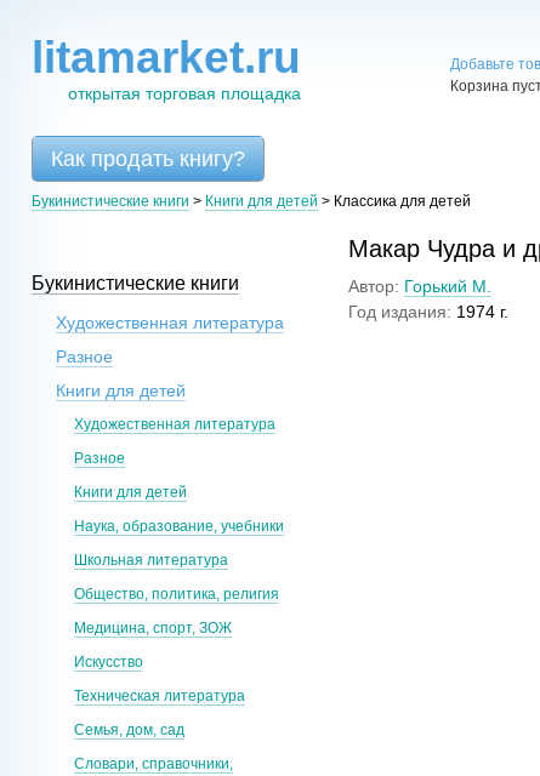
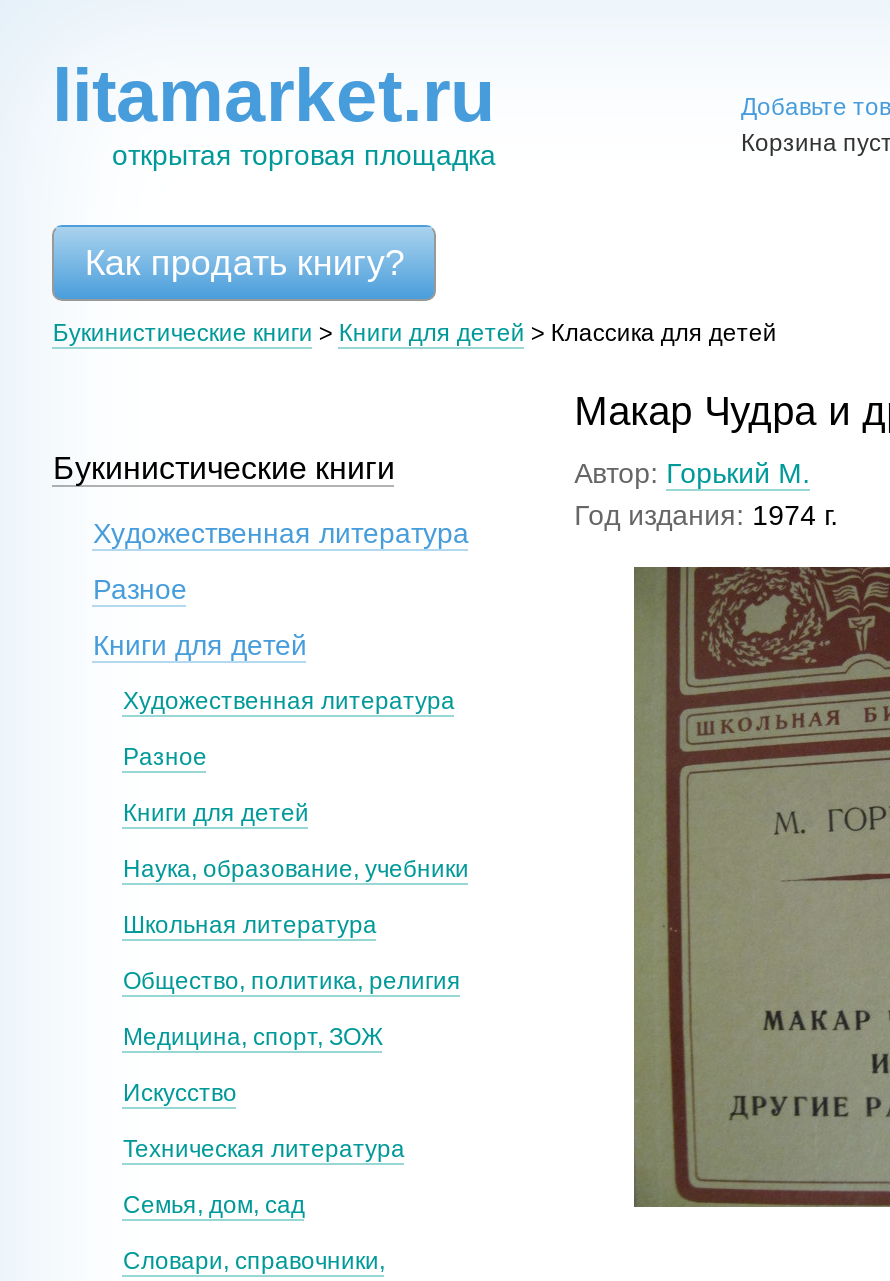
none -> [632,565,884,1209] [image]

